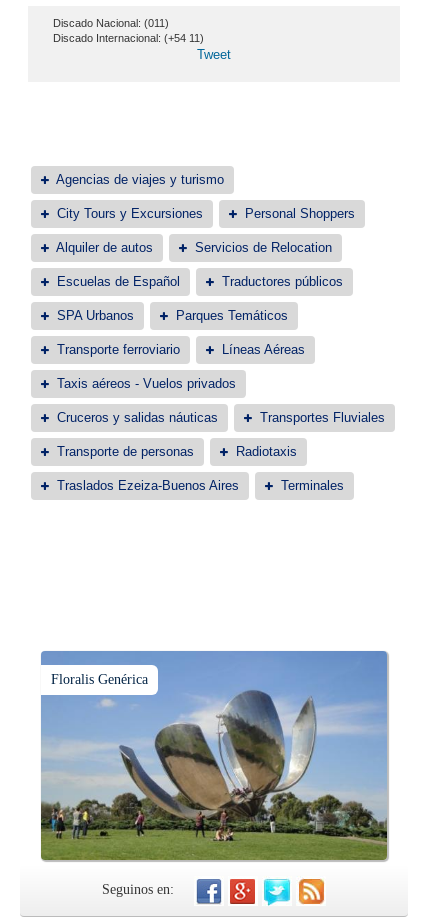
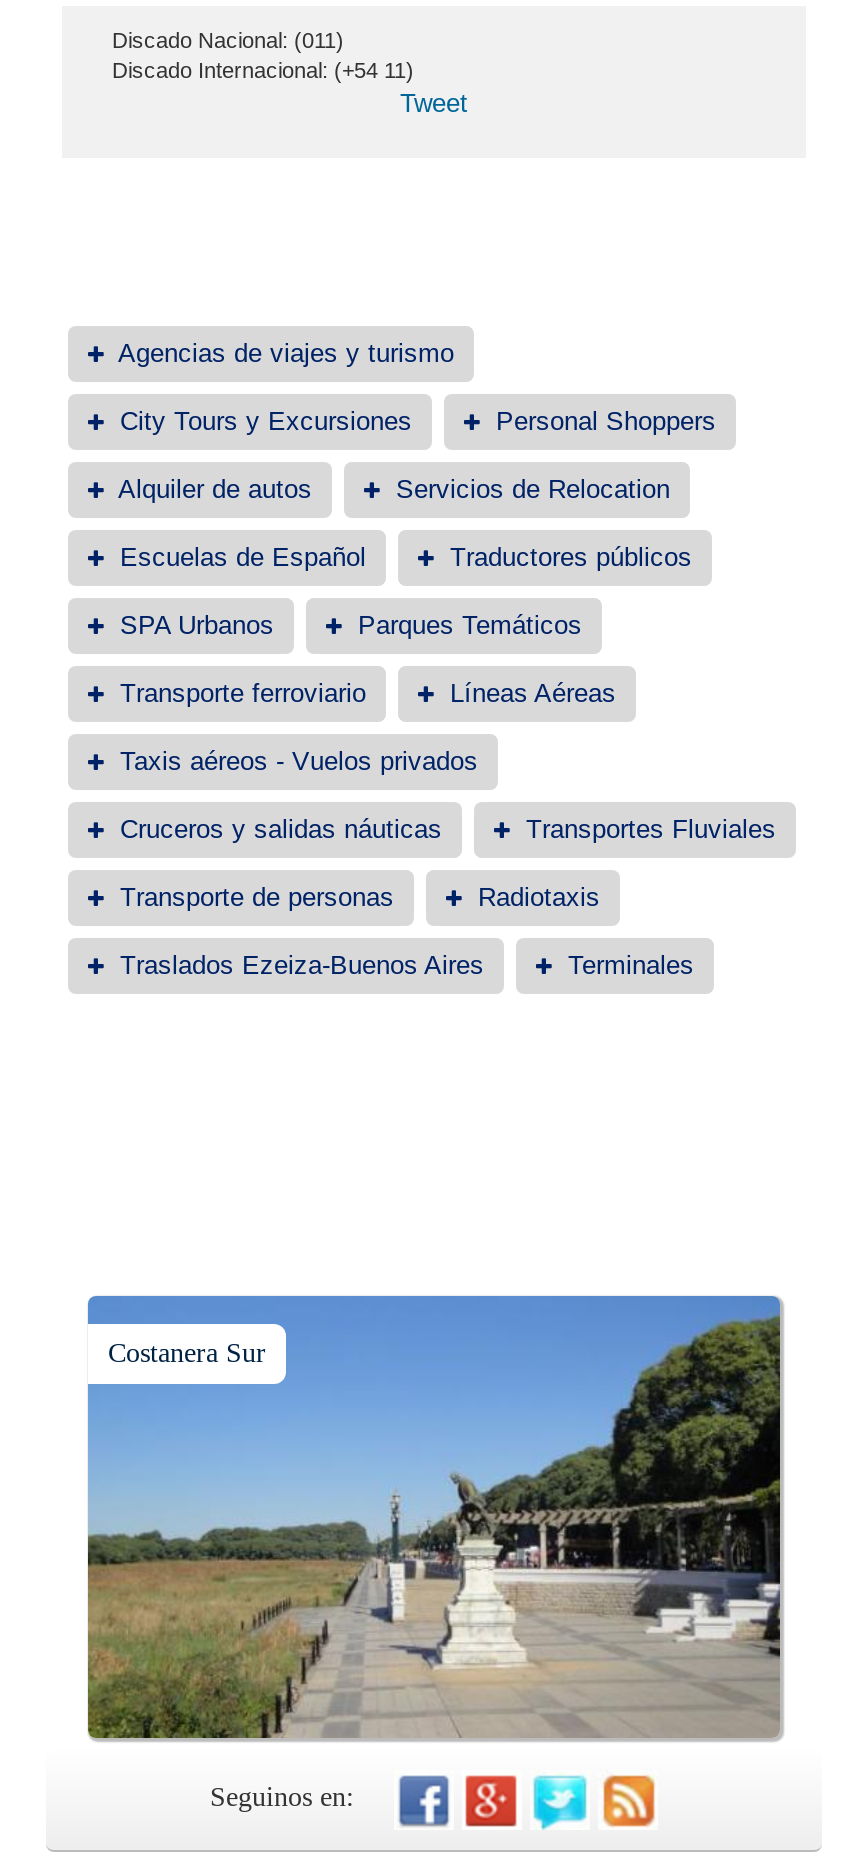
[41,661,388,860] [image] | Floralis Genérica -> [88,1314,782,1738] [image] | Costanera Sur

